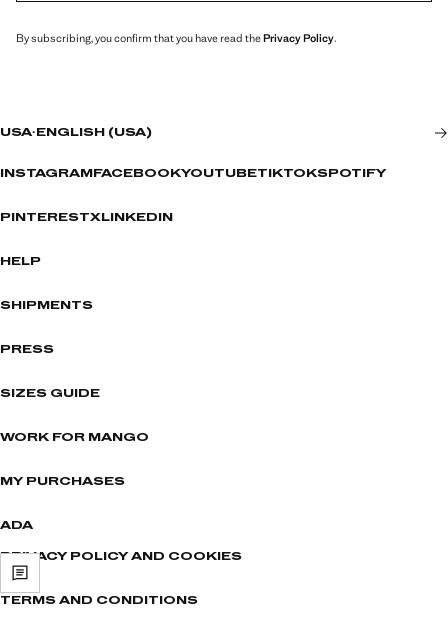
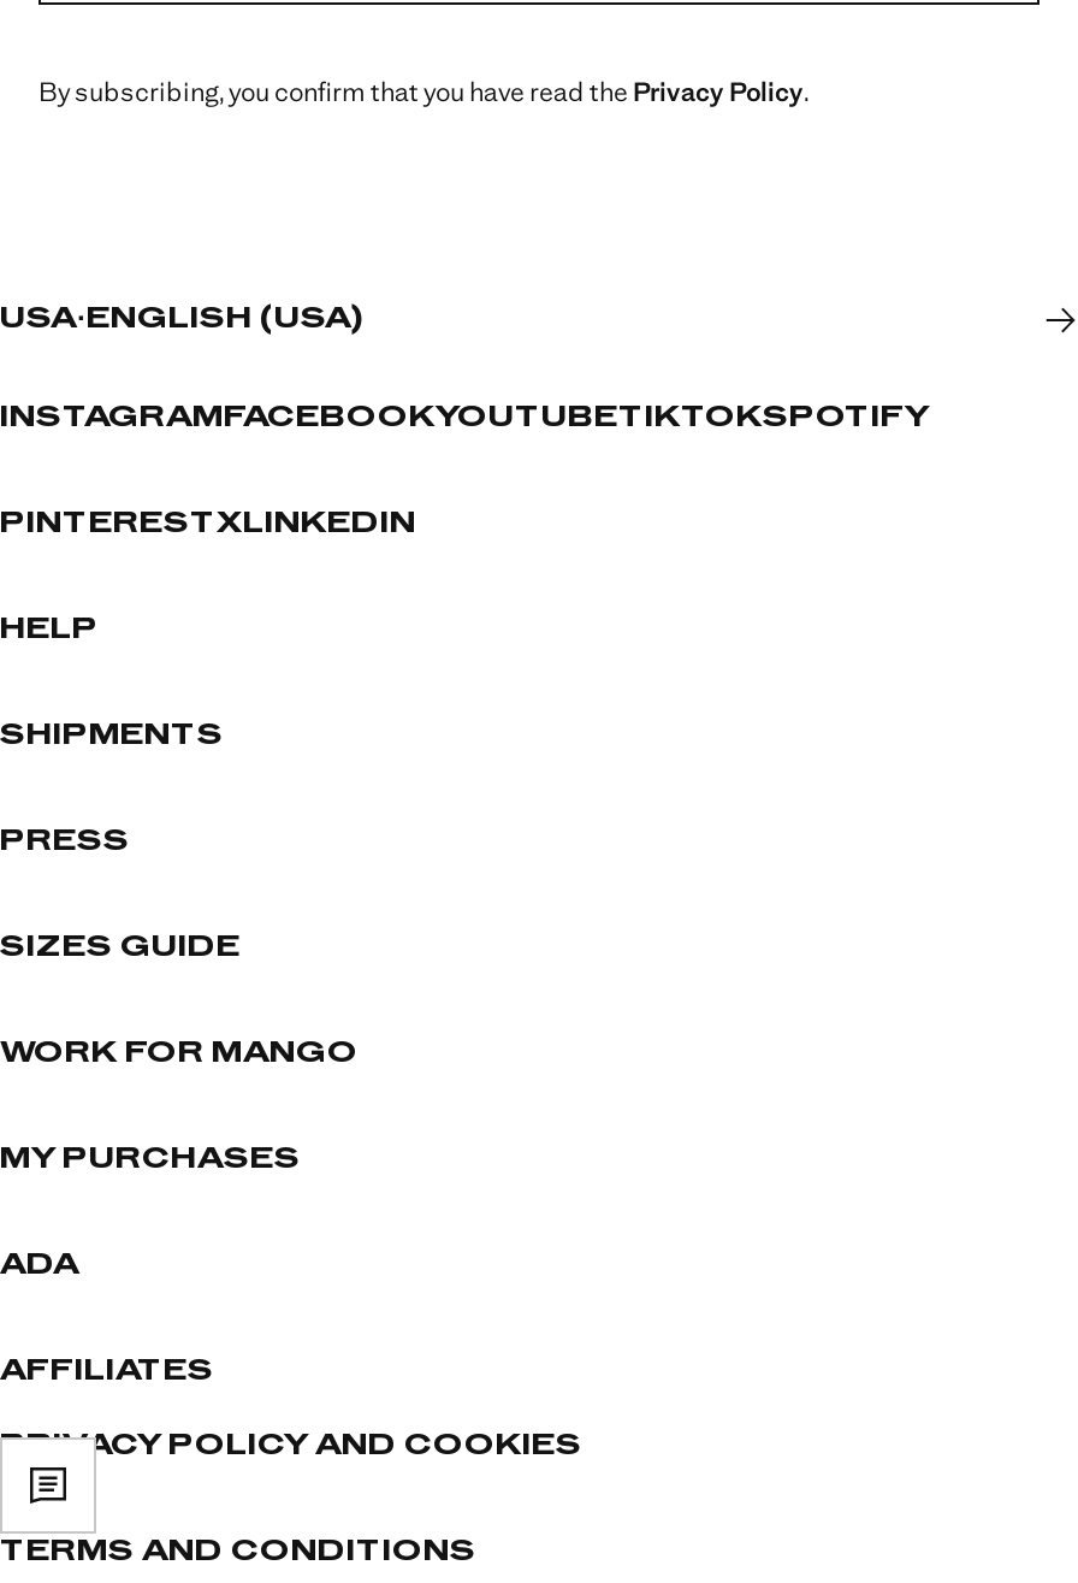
none -> [0,1358,214,1387] AFFILIATES

